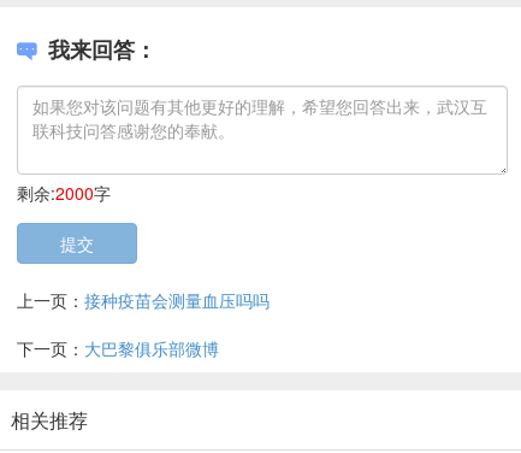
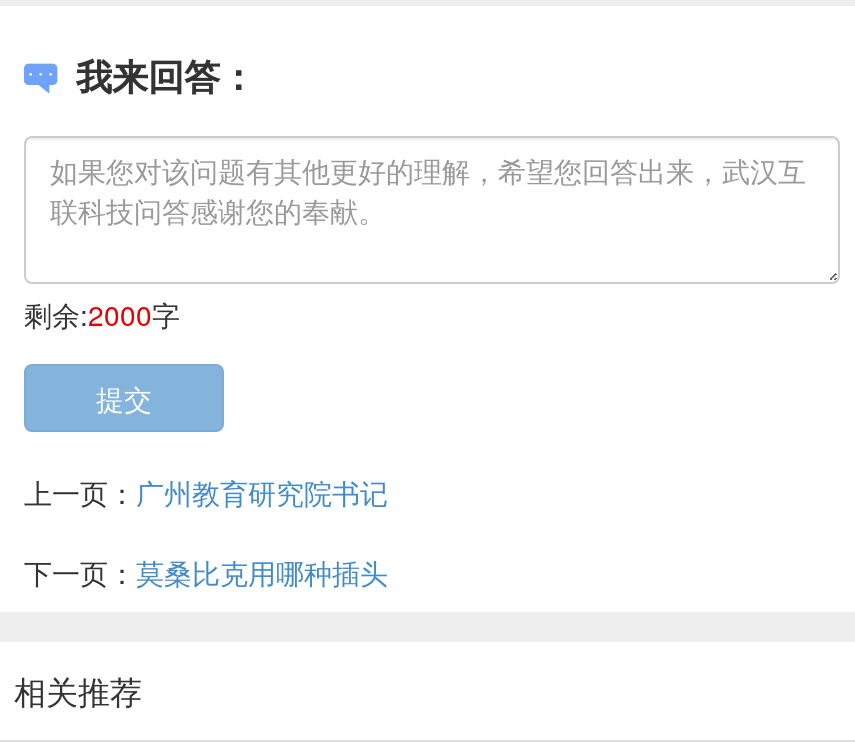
[17,288,270,312] 上一页：接种疫苗会测量血压吗吗 -> [24,471,388,511] 上一页：广州教育研究院书记
[17,336,219,360] 下一页：大巴黎俱乐部微博 -> [24,551,388,591] 下一页：莫桑比克用哪种插头

